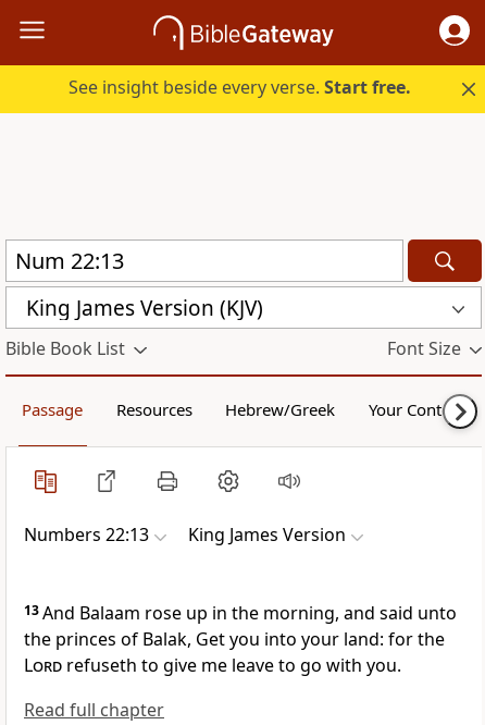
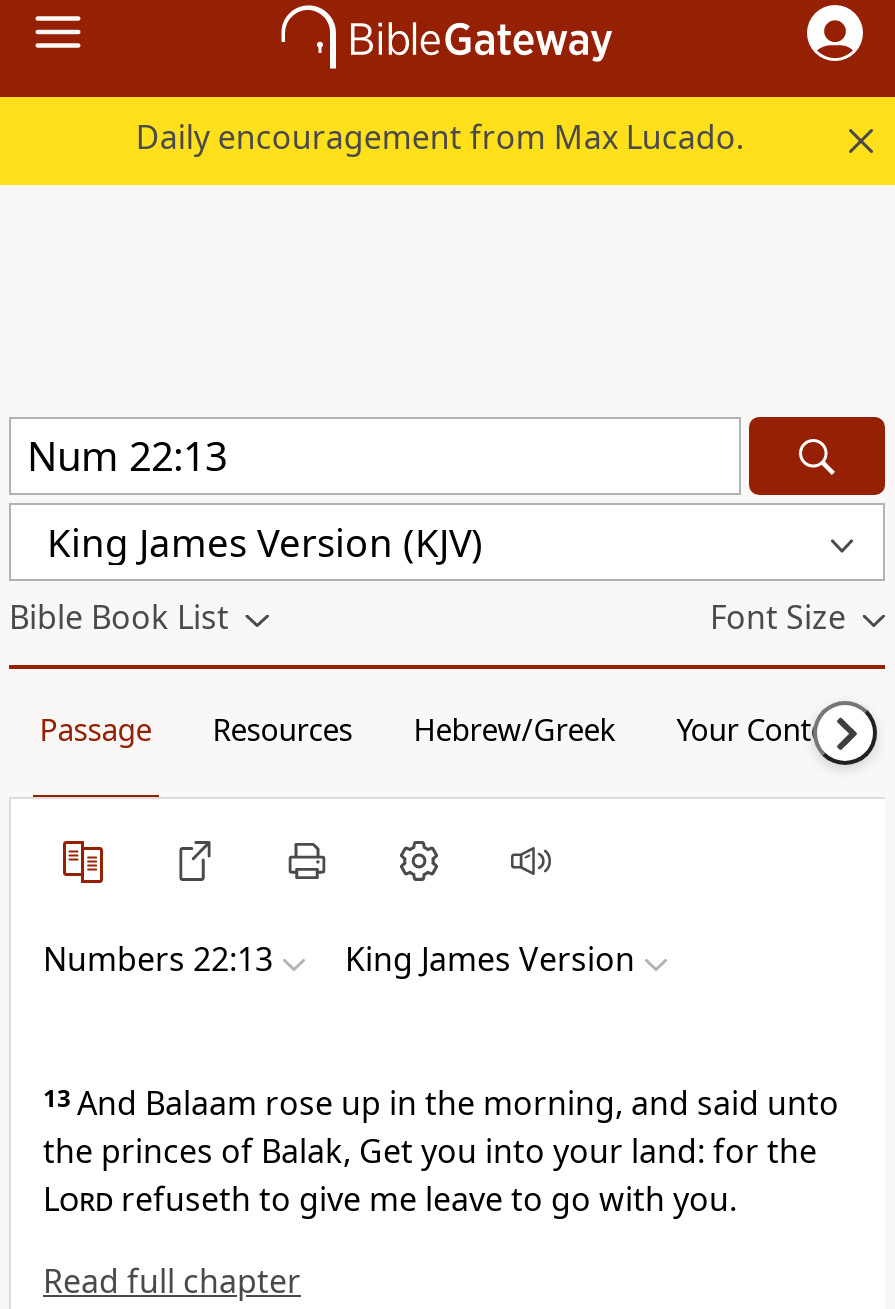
[68,75,411,99] See insight beside every verse. Start free. -> [136,115,744,159] Daily encouragement from Max Lucado.

